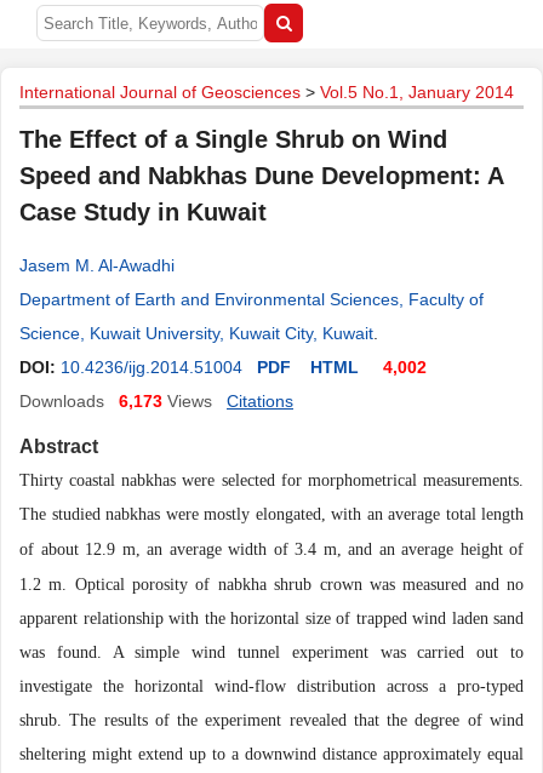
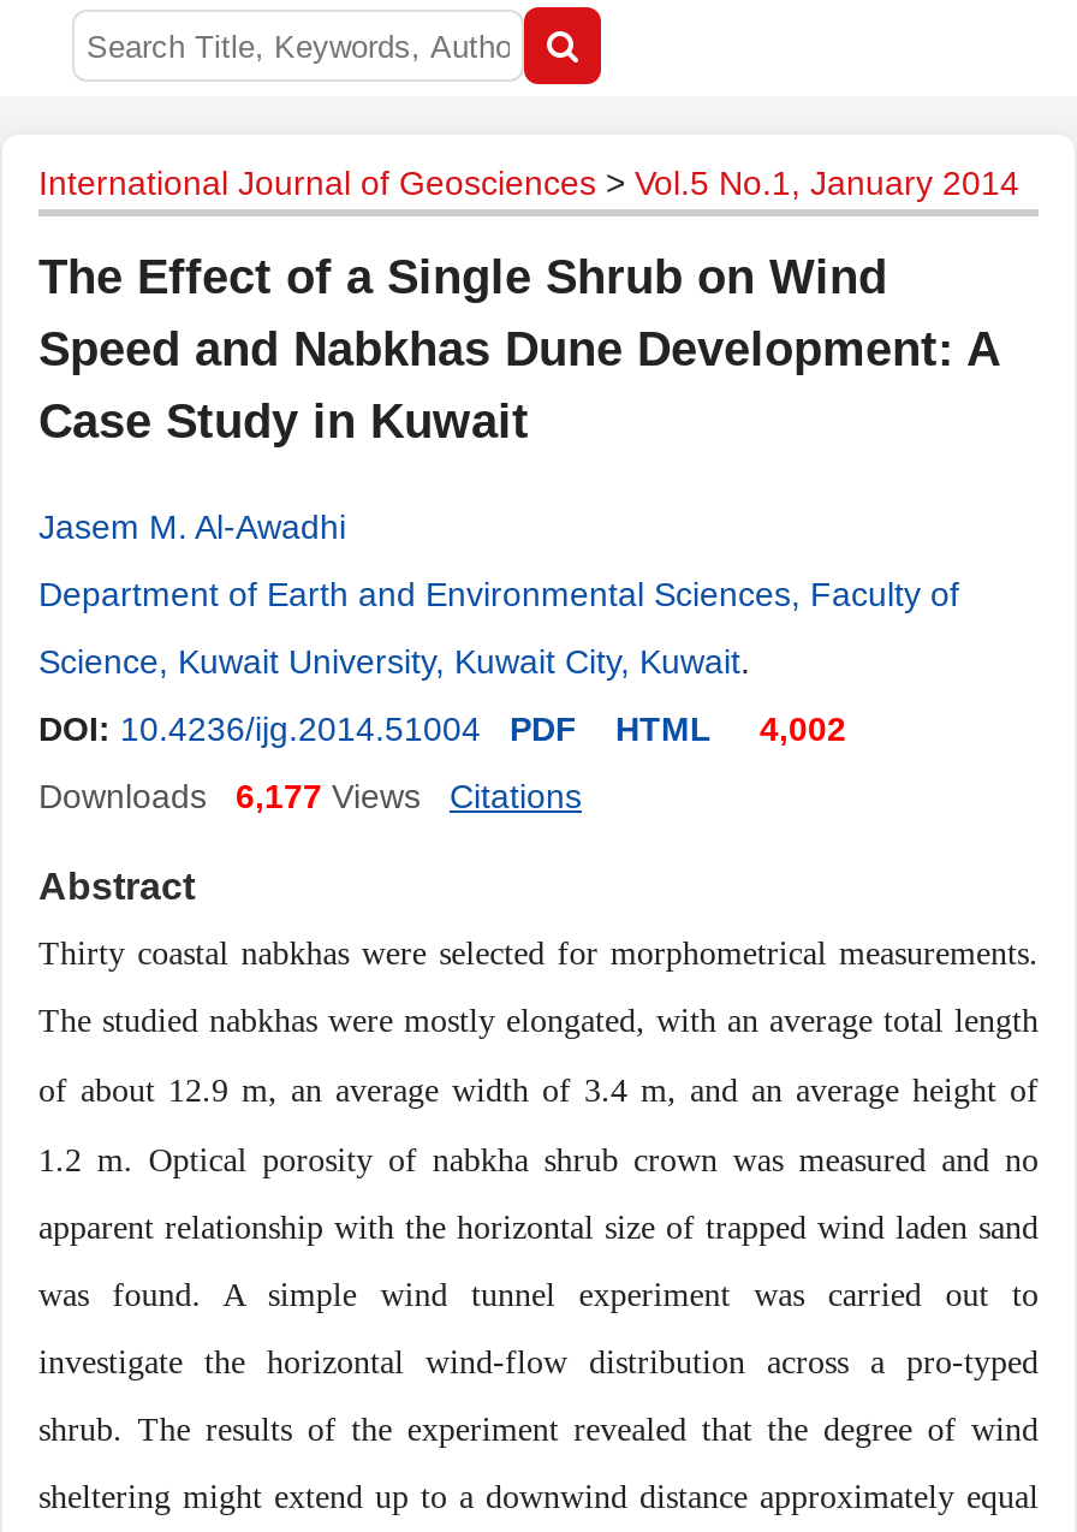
[19,391,212,411] Downloads 6,173 Views -> [38,777,421,815] Downloads 6,177 Views

